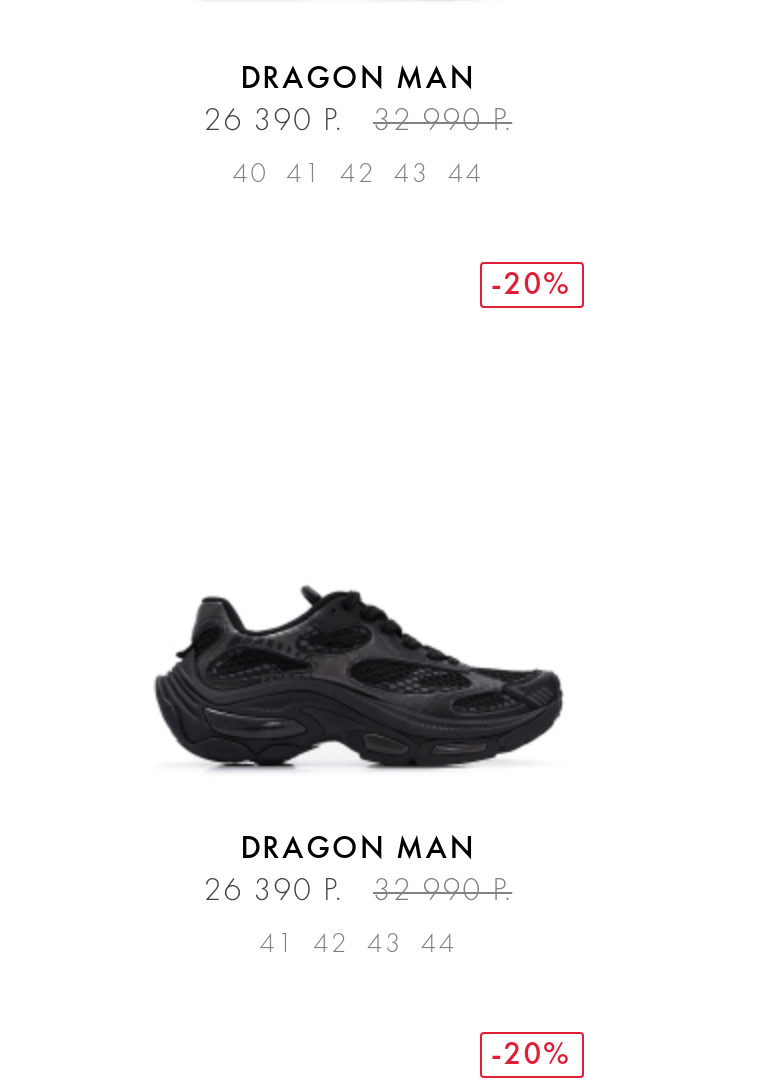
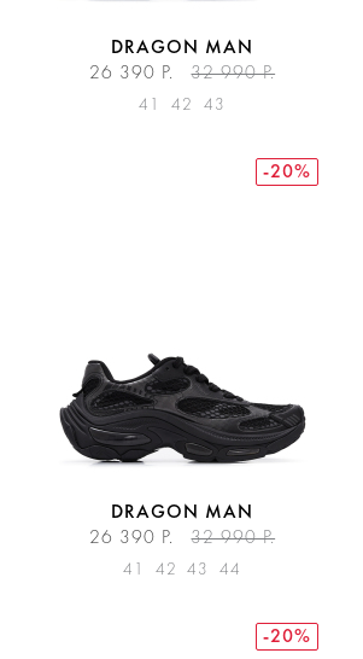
[232,162,268,188] 40 -> none
[448,162,483,188] 44 -> none

